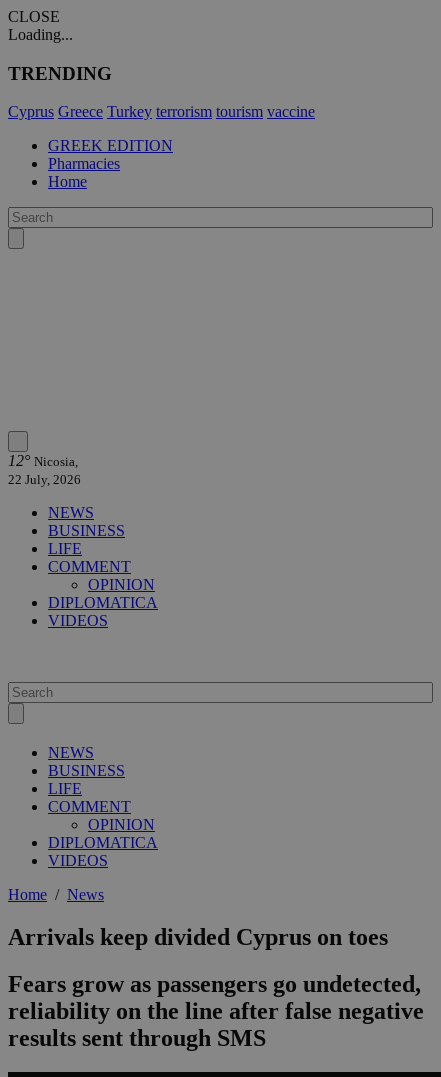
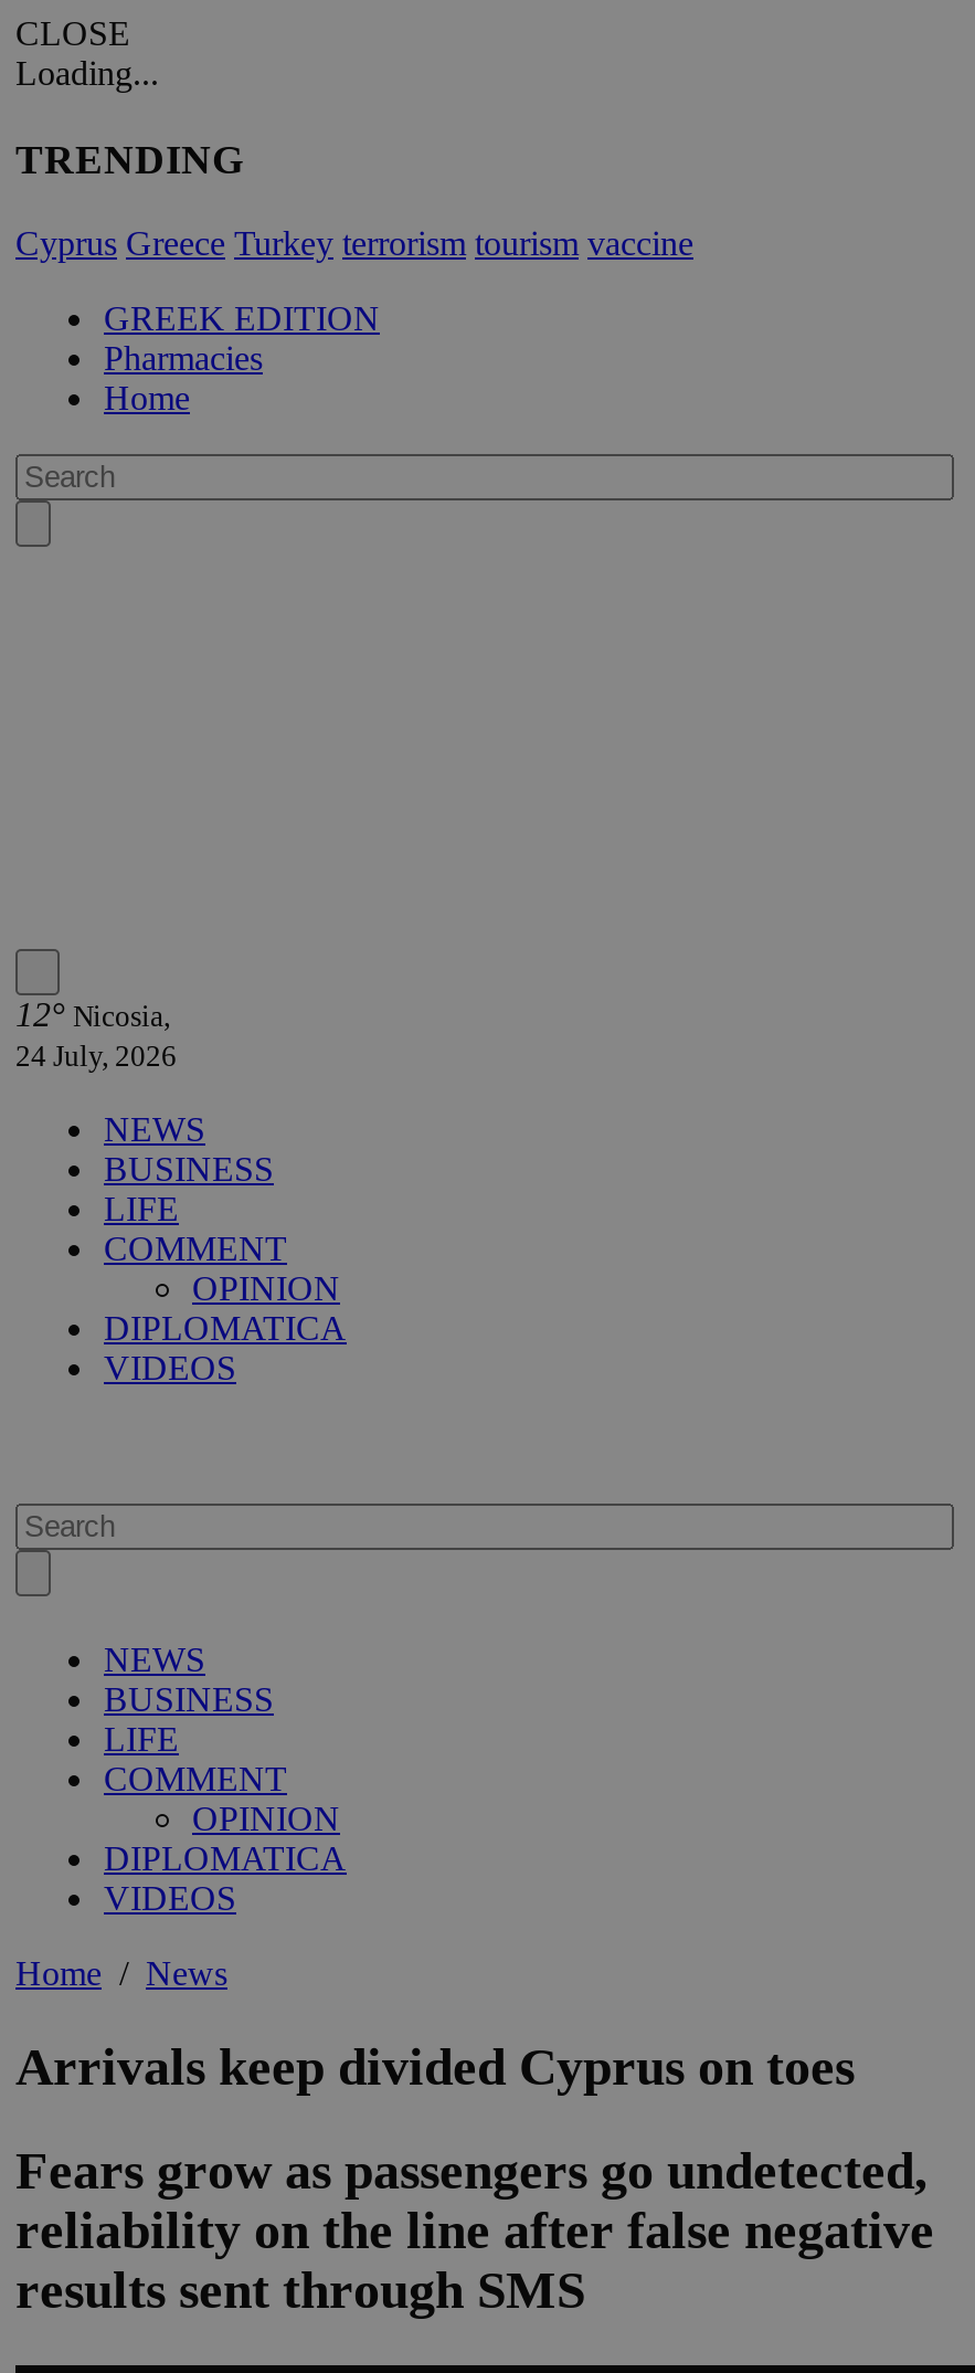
[8,472,81,487] 22 July, 2026 -> [15,1040,177,1074] 24 July, 2026

